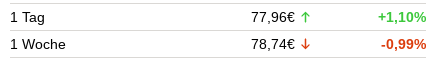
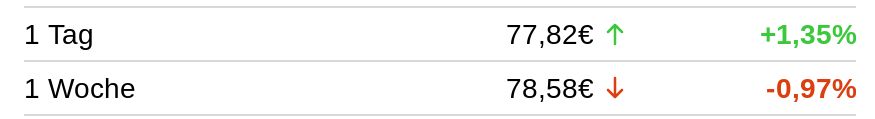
[251,9,295,25] 77,96€ -> [506,17,594,49] 77,82€
[378,9,426,25] +1,10% -> [760,17,856,49] +1,35%
[251,36,295,52] 78,74€ -> [506,71,594,103] 78,58€
[381,36,426,52] -0,99% -> [766,71,856,103] -0,97%

